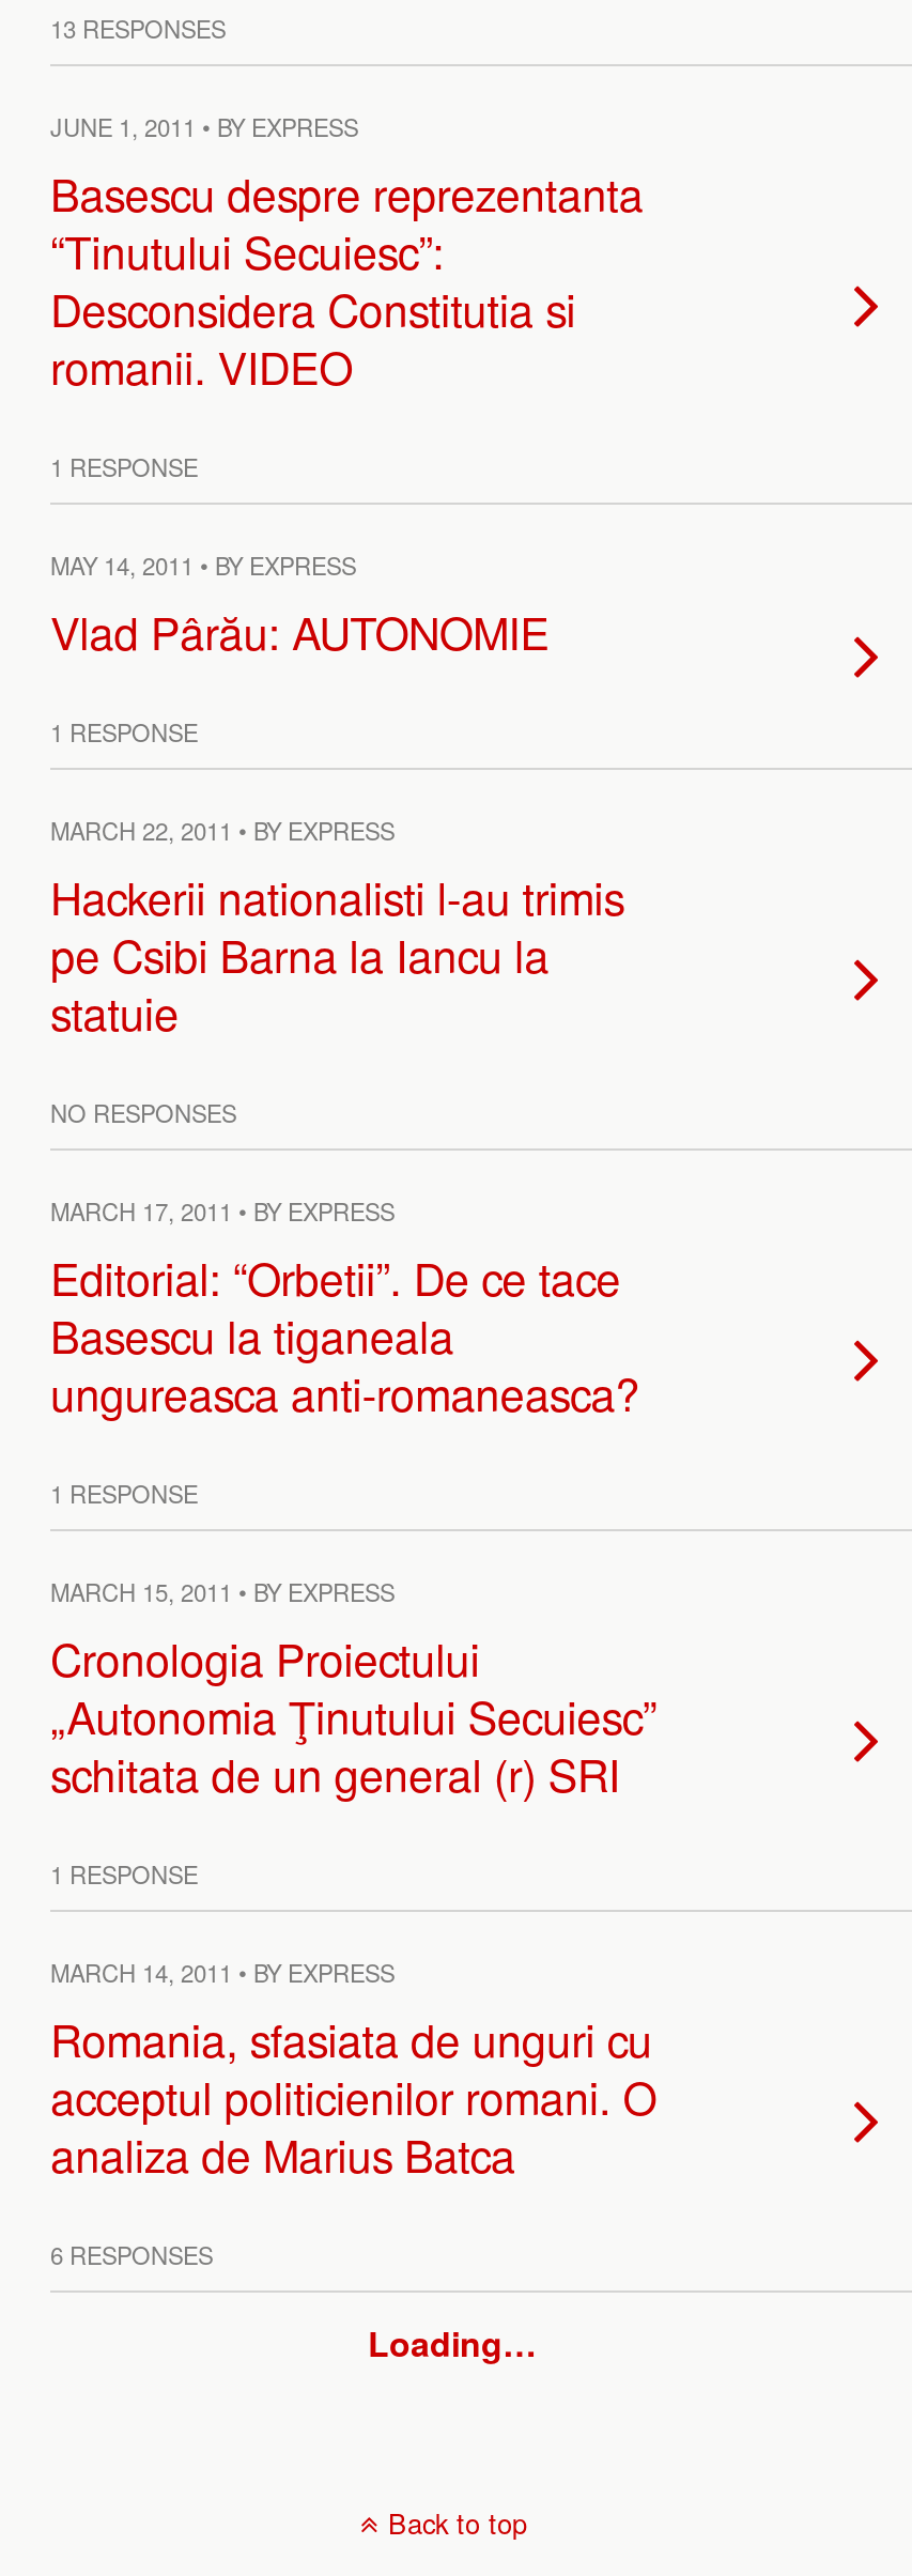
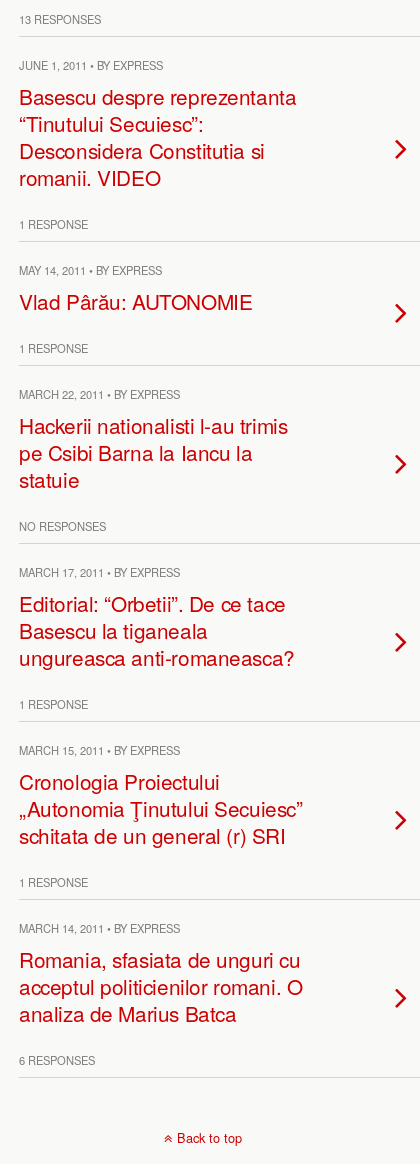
[368,2318,537,2367] Loading… -> none

